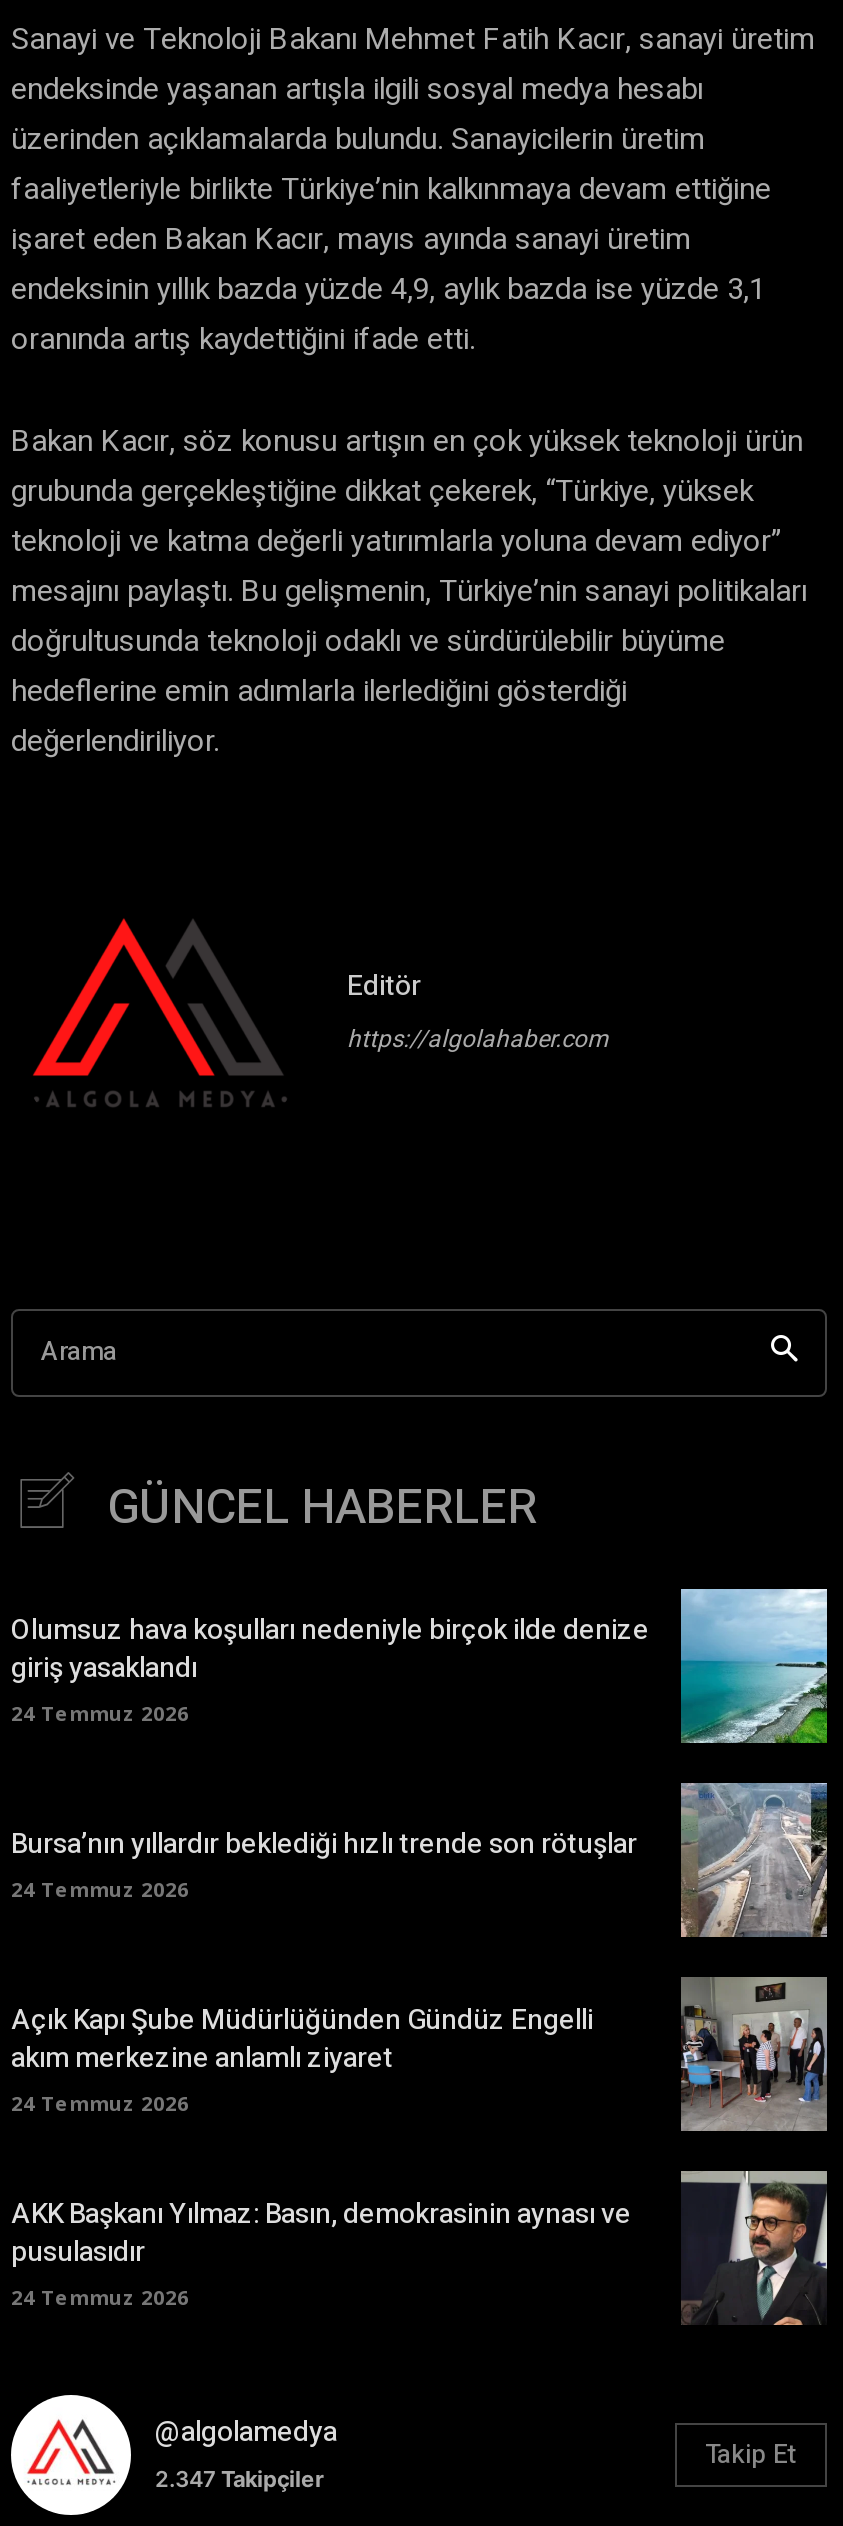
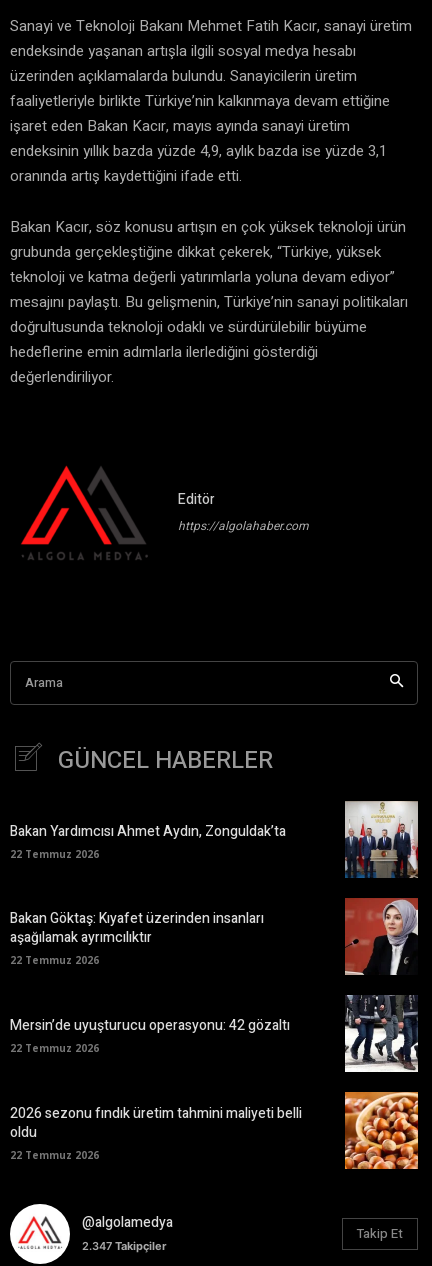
[679,1587,829,1745] [image] -> [344,800,419,879] [image]
[11,1610,649,1728] Olumsuz hava koşulları nedeniyle birçok ilde denize | giriş yasaklandı | 24 Temmuz 2026 -> [10,821,286,861] Bakan Yardımcısı Ahmet Aydın, Zonguldak’ta | 22 Temmuz 2026
[679,1781,829,1939] [image] -> [344,897,419,975] [image]
[11,1823,637,1903] Bursa’nın yıllardır beklediği hızlı trende son rötuşlar | 24 Temmuz 2026 -> [10,908,264,967] Bakan Göktaş: Kıyafet üzerinden insanları | aşağılamak ayrımcılıktır | 22 Temmuz 2026
[679,1977,829,2133] [image] -> [344,995,418,1073] [image]
[11,1998,593,2116] Açık Kapı Şube Müdürlüğünden Gündüz Engelli | akım merkezine anlamlı ziyaret | 24 Temmuz 2026 -> [10,1015,290,1055] Mersin’de uyuşturucu operasyonu: 42 gözaltı | 22 Temmuz 2026
[679,2169,829,2327] [image] -> [344,1091,419,1170] [image]
[11,2192,631,2310] AKK Başkanı Yılmaz: Basın, demokrasinin aynası ve | pusulasıdır | 24 Temmuz 2026 -> [10,1103,302,1162] 2026 sezonu fındık üretim tahmini maliyeti belli | oldu | 22 Temmuz 2026

